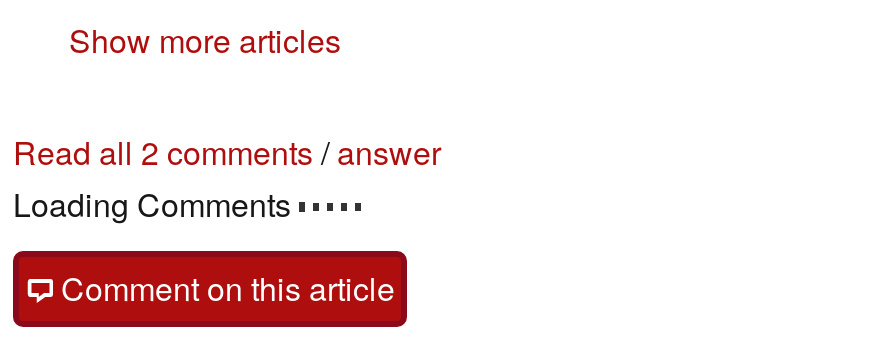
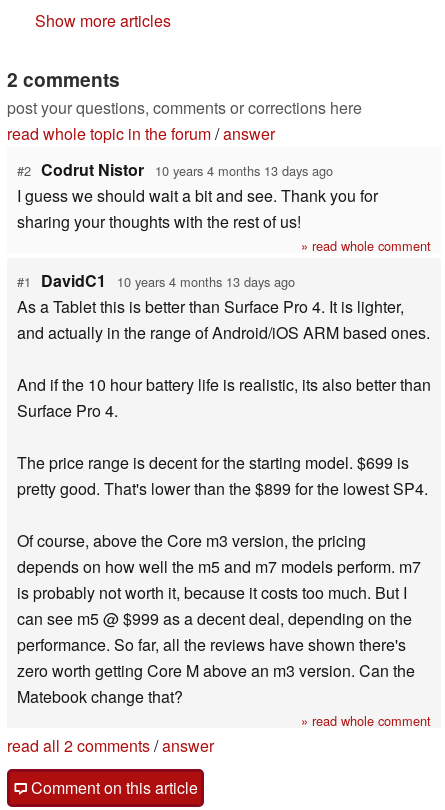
[13,129,441,227] Read all 2 comments / answer | Loading Comments -> [7,65,431,757] 2 comments | post your questions, comments or corrections here | read whole topic in the forum / answer | #2 Codrut Nistor 10 years 4 months 13 days ago | I guess we should wait a bit and see. Thank you for | sharing your thoughts with the rest of us! | » read whole comment | #1 DavidC1 10 years 4 months 13 days ago | As a Tablet this is better than Surface Pro 4. It is lighter, | and actually in the range of Android/iOS ARM based ones. | And if the 10 hour battery life is realistic, its also better than | Surface Pro 4. | The price range is decent for the starting model. $699 is | pretty good. That's lower than the $899 for the lowest SP4. | Of course, above the Core m3 version, the pricing | depends on how well the m5 and m7 models perform. m7 | is probably not worth it, because it costs too much. But I | can see m5 @ $999 as a decent deal, depending on the | performance. So far, all the reviews have shown there's | zero worth getting Core M above an m3 version. Can the | Matebook change that? | » read whole comment | read all 2 comments / answer

